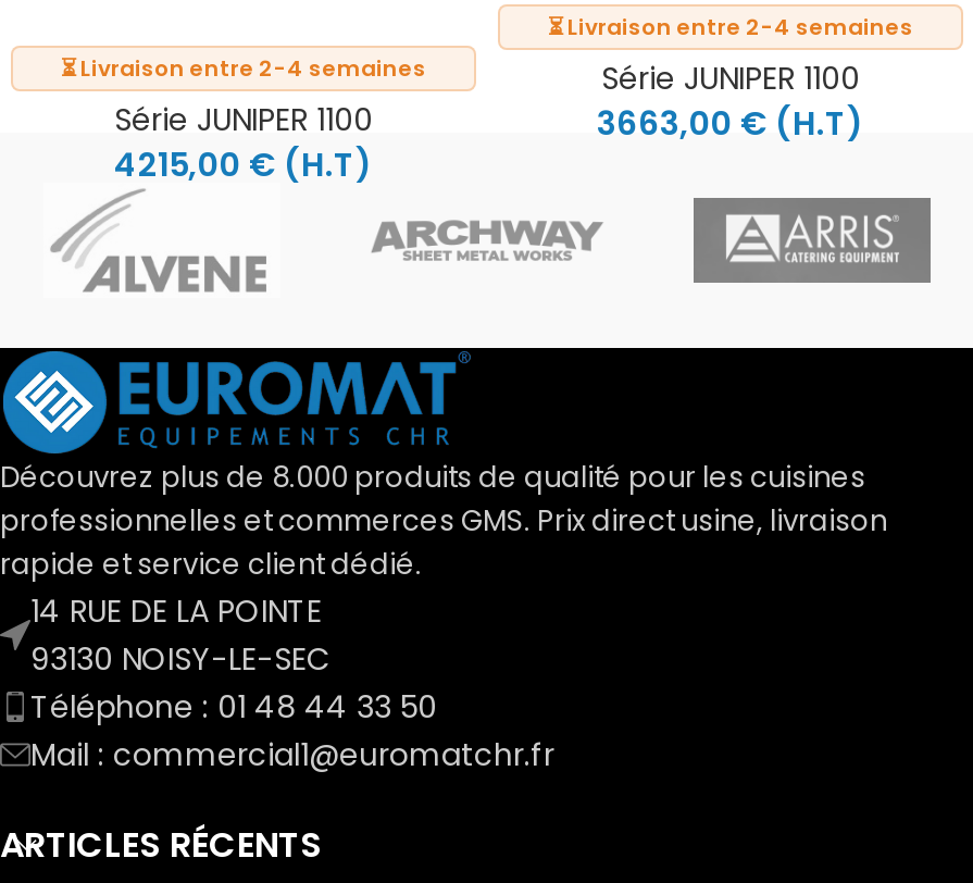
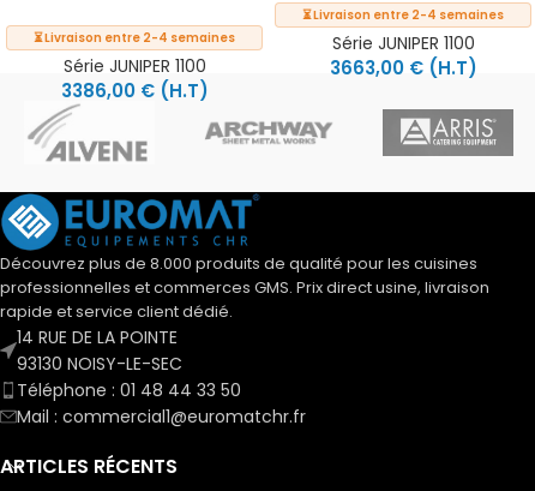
[114,141,373,187] 4215,00 €(H.T) -> [61,78,208,103] 3386,00 €(H.T)

